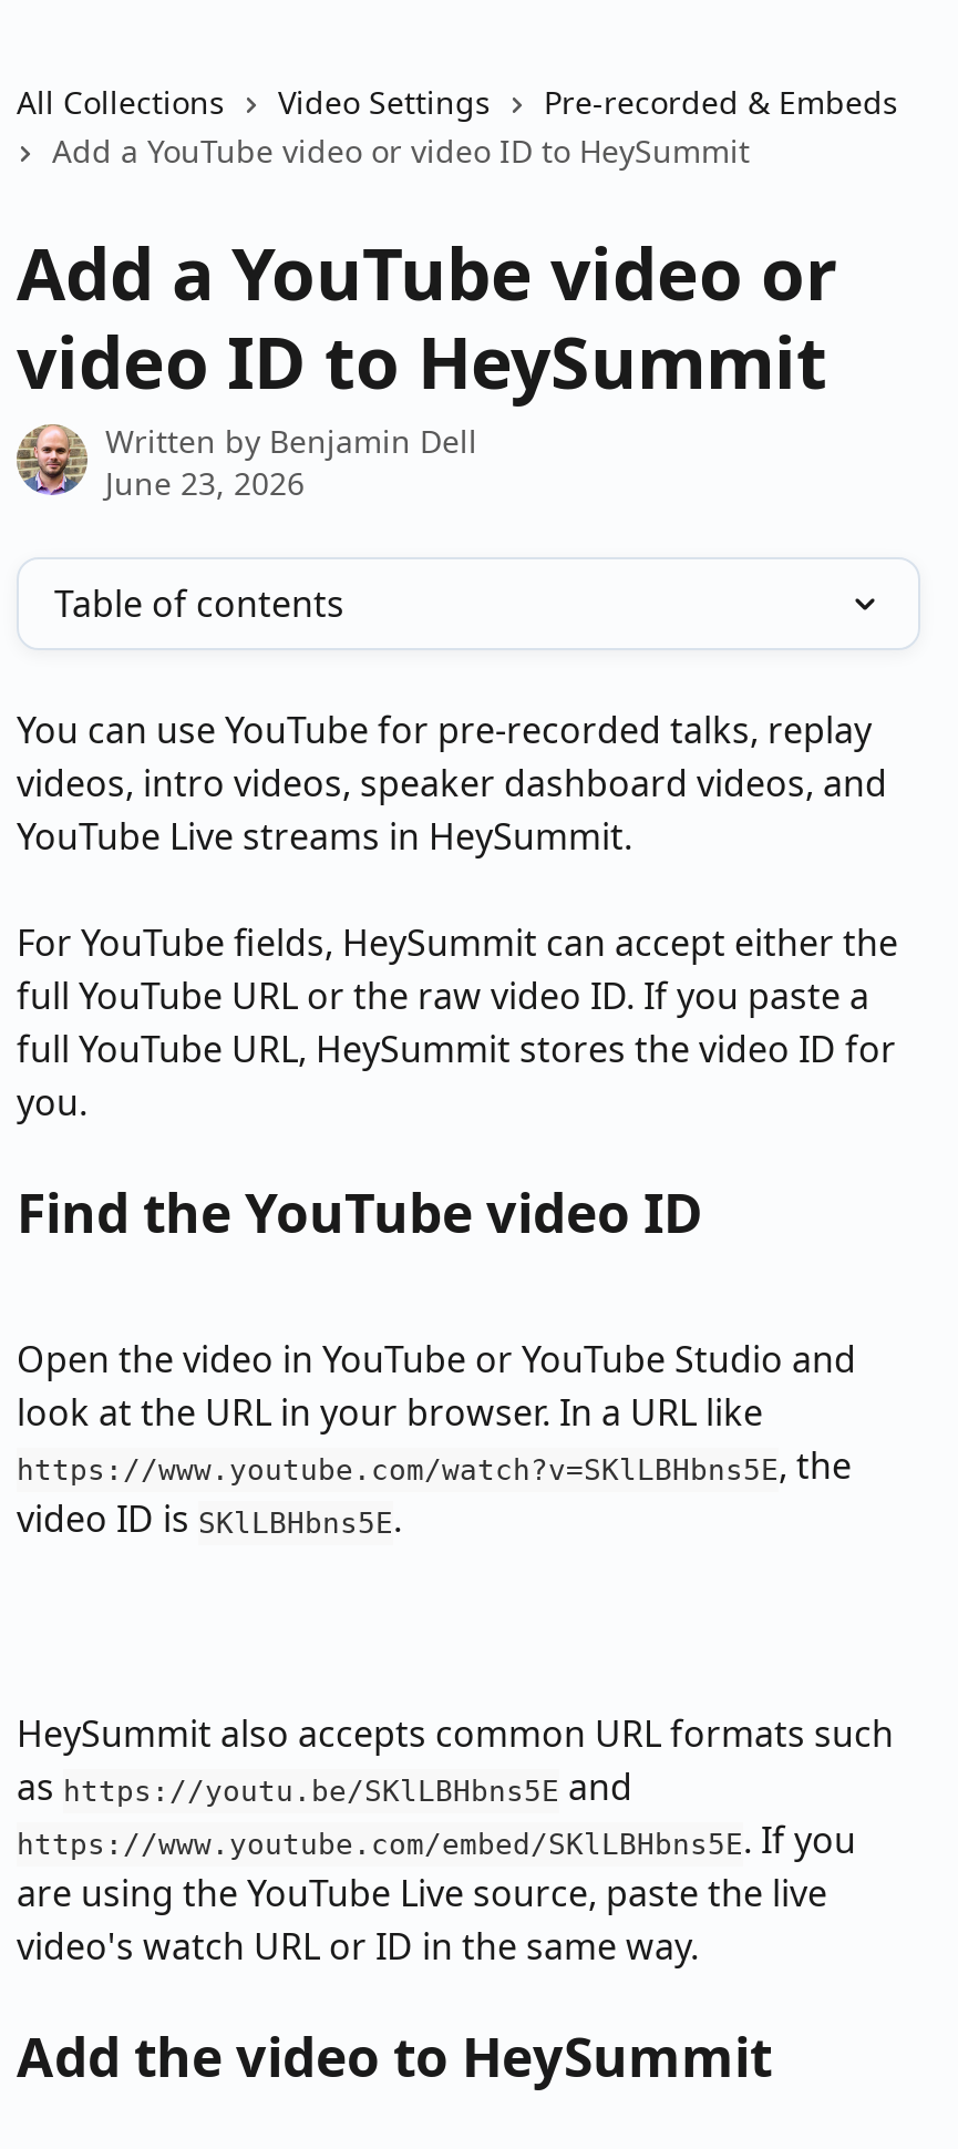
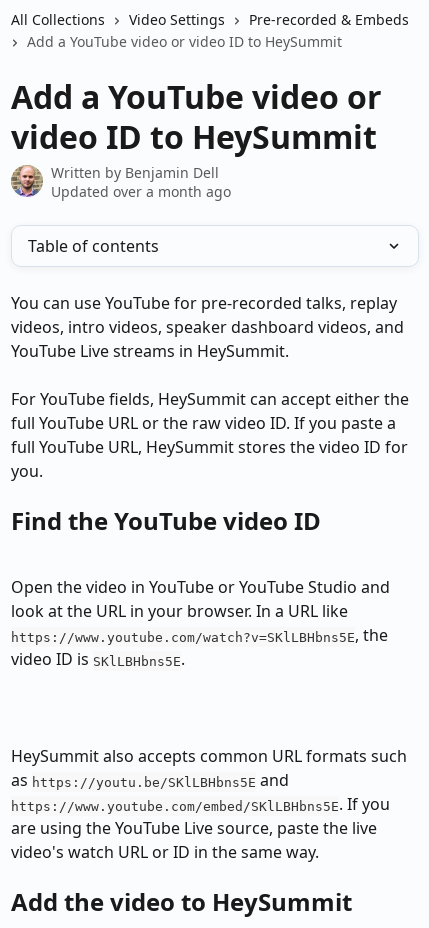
[105,462,305,504] June 23, 2026 -> [51,182,231,201] Updated over a month ago

